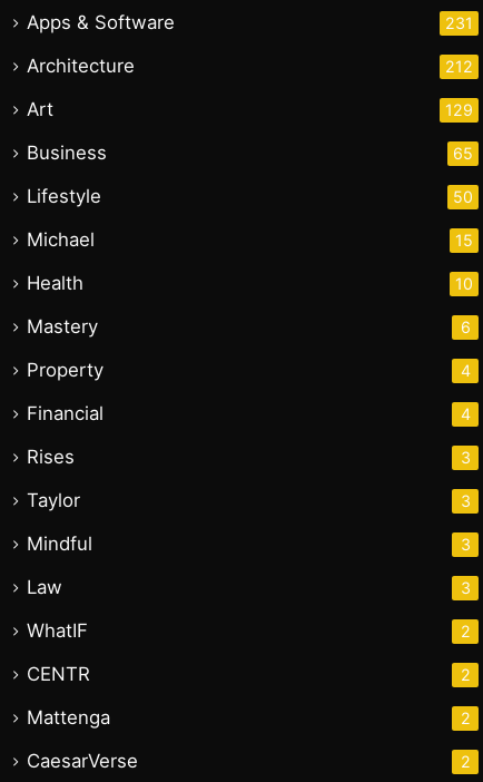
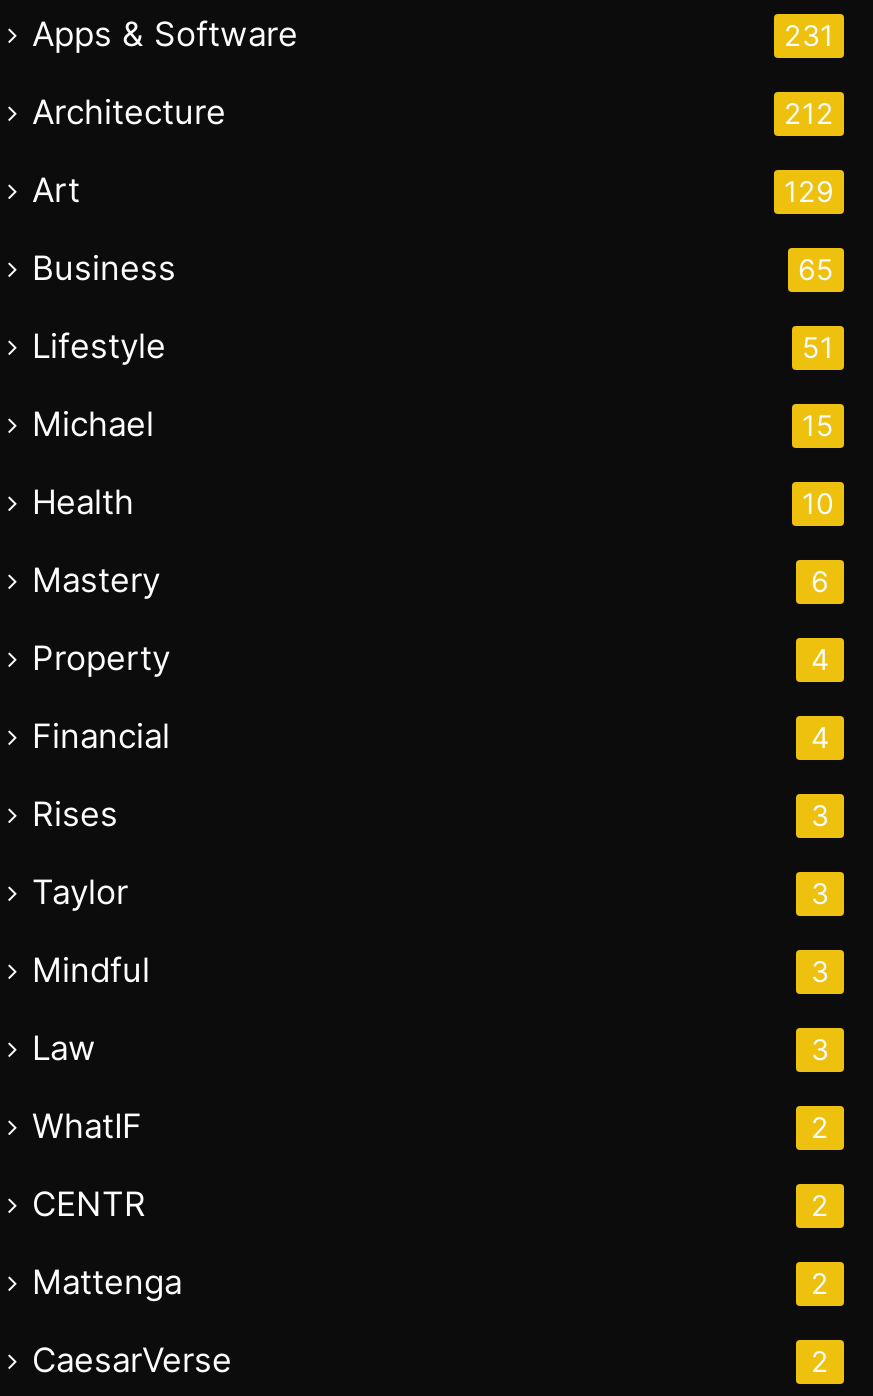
[453,187,473,206] 50 -> [802,330,834,364] 51

